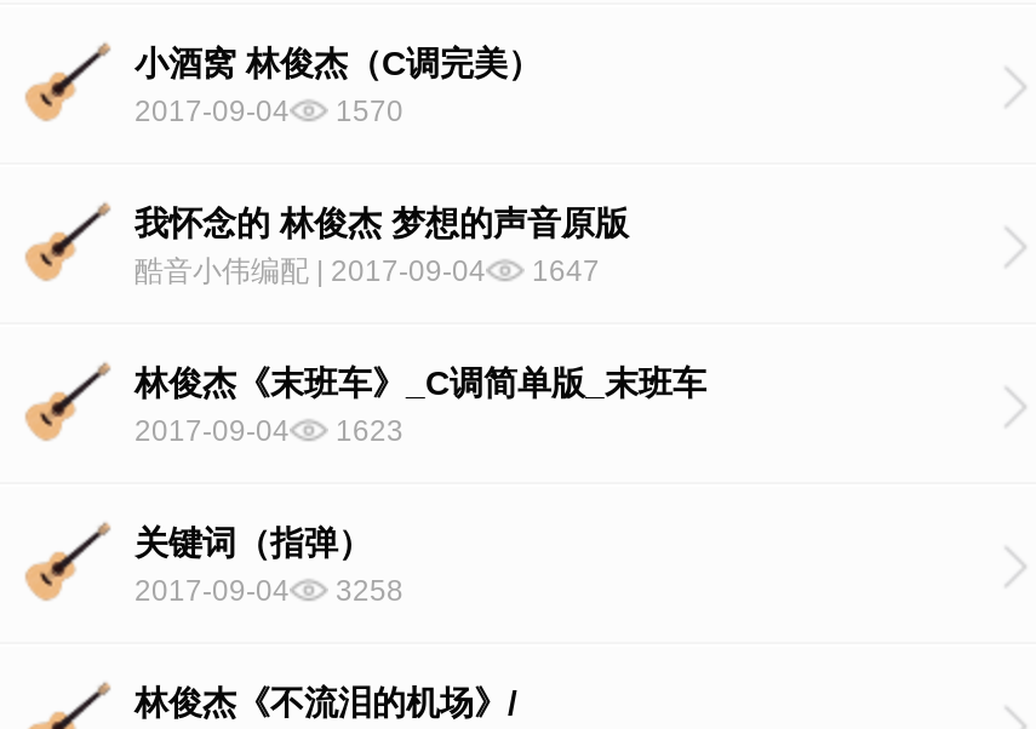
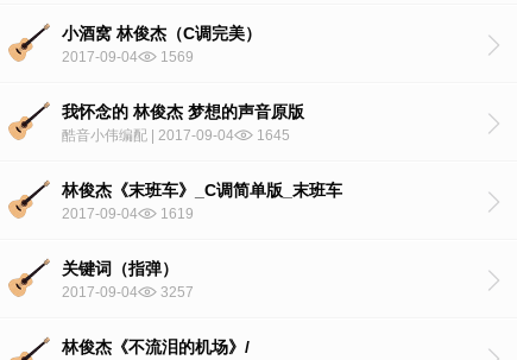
[134,95,403,129] 2017-09-04 1570 -> [62,49,194,66] 2017-09-04 1569
[532,255,600,289] 1647 -> [257,127,290,144] 1645
[134,415,403,449] 2017-09-04 1623 -> [62,206,194,222] 2017-09-04 1619
[134,574,403,608] 2017-09-04 3258 -> [62,284,194,301] 2017-09-04 3257

